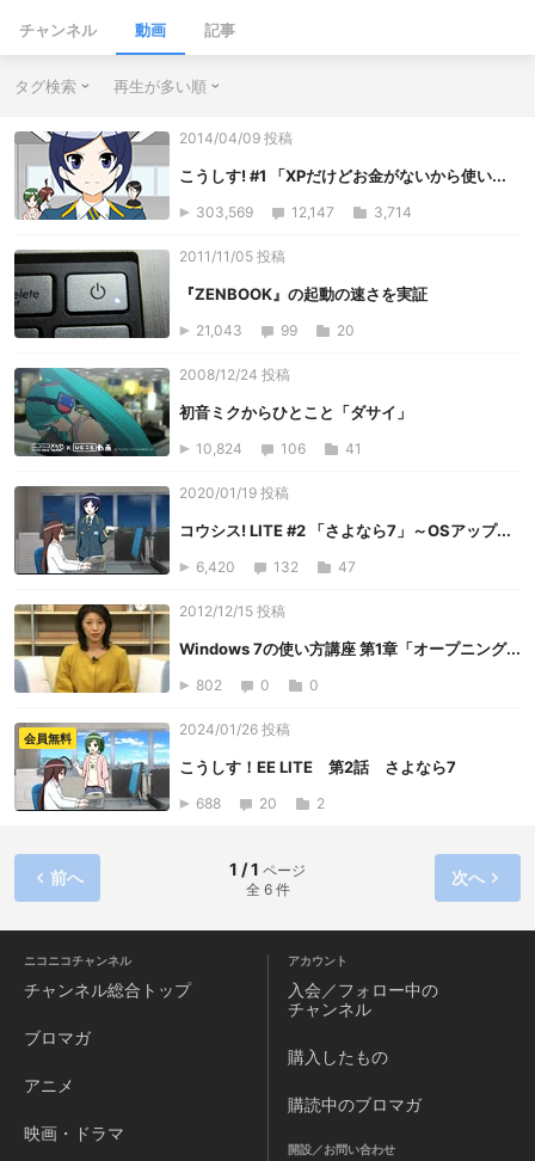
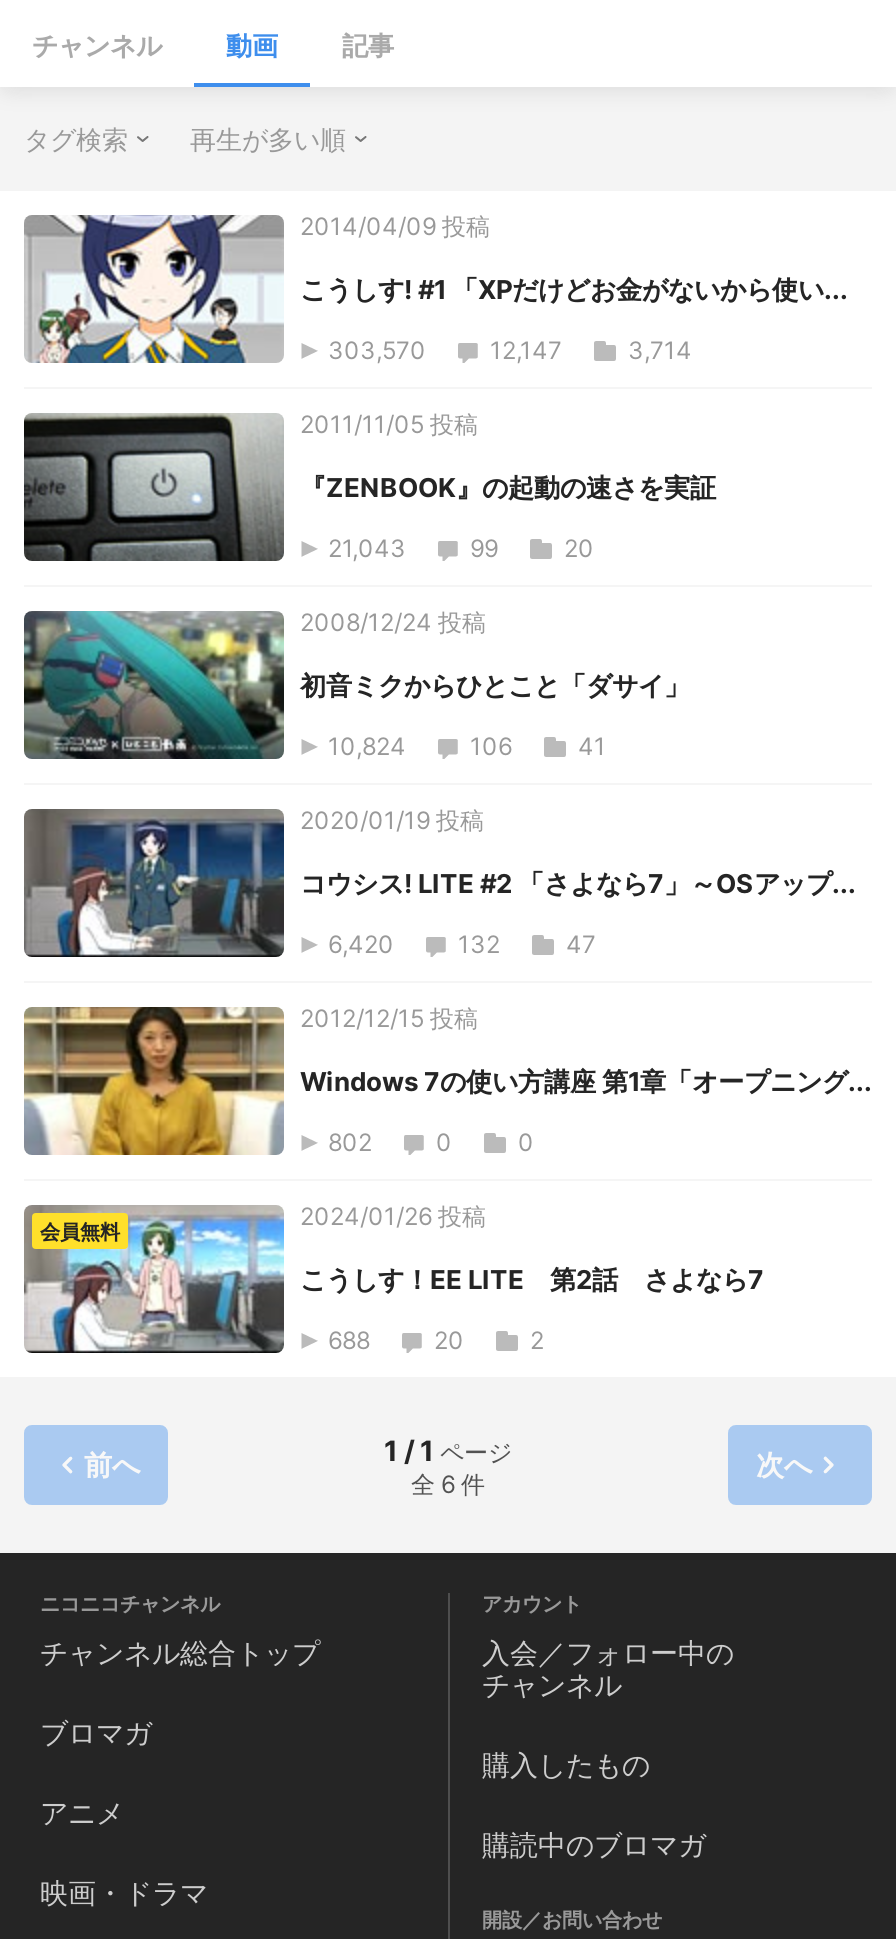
[196,203,253,221] 303,569 -> [328,335,426,365] 303,570

